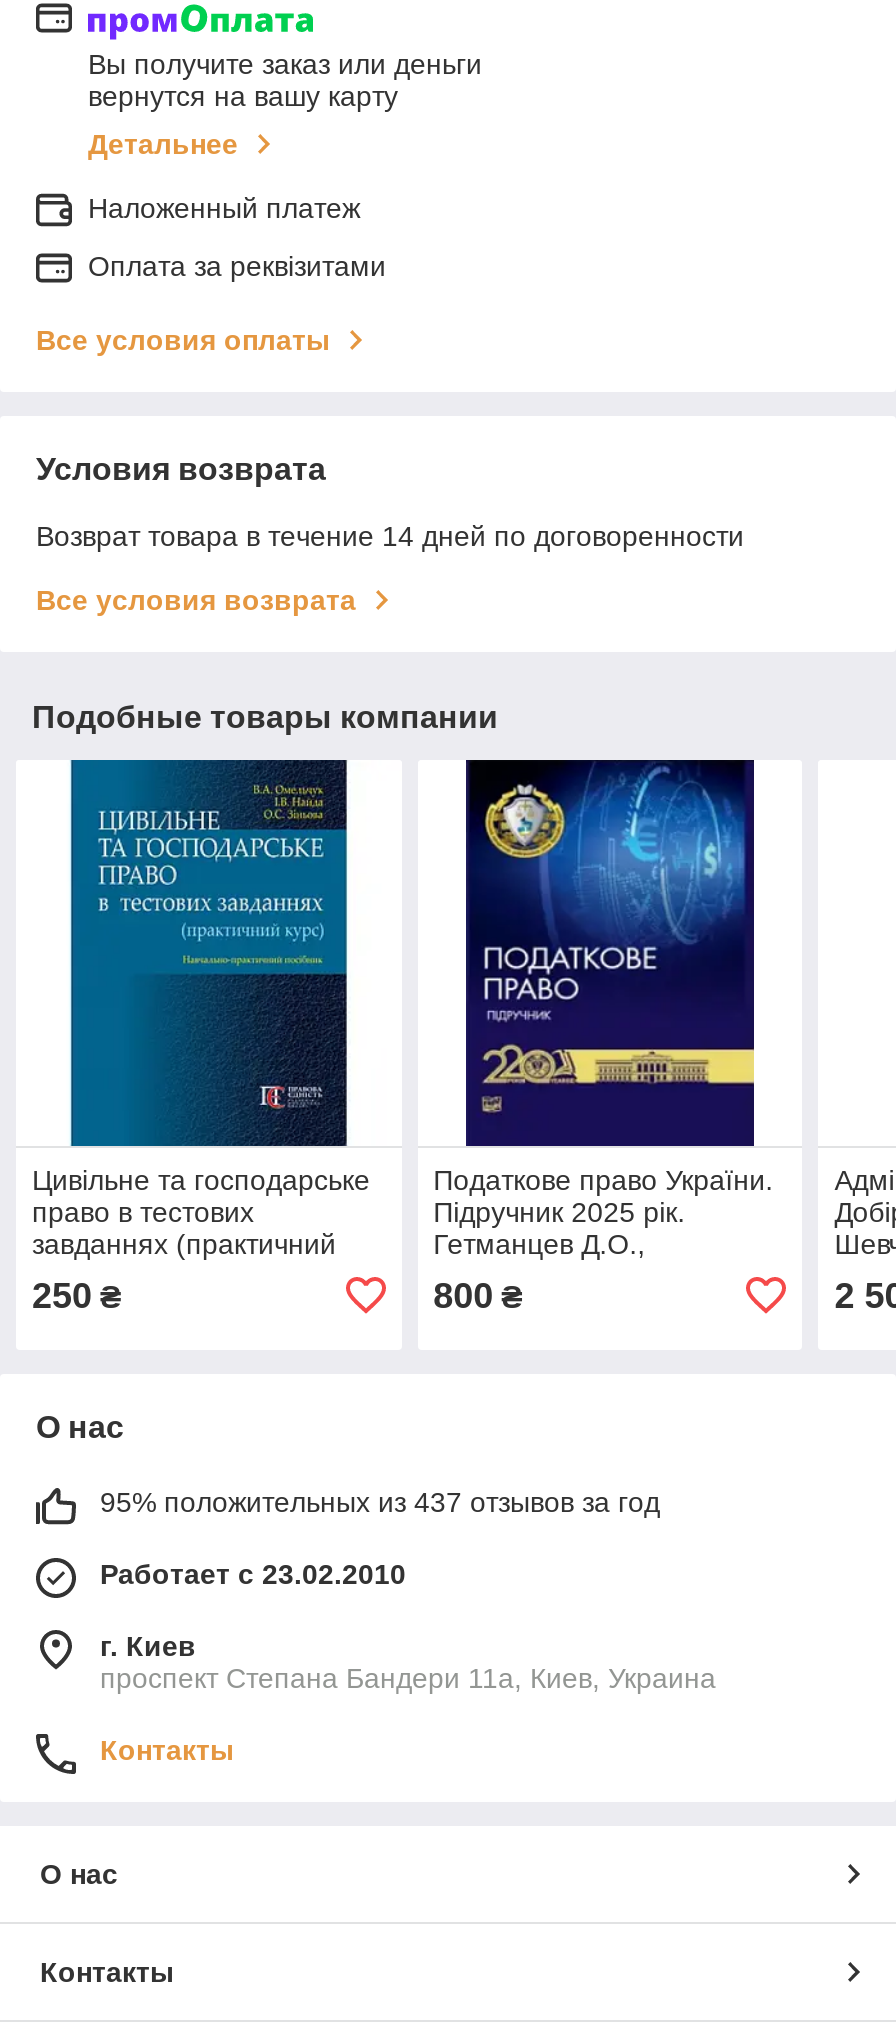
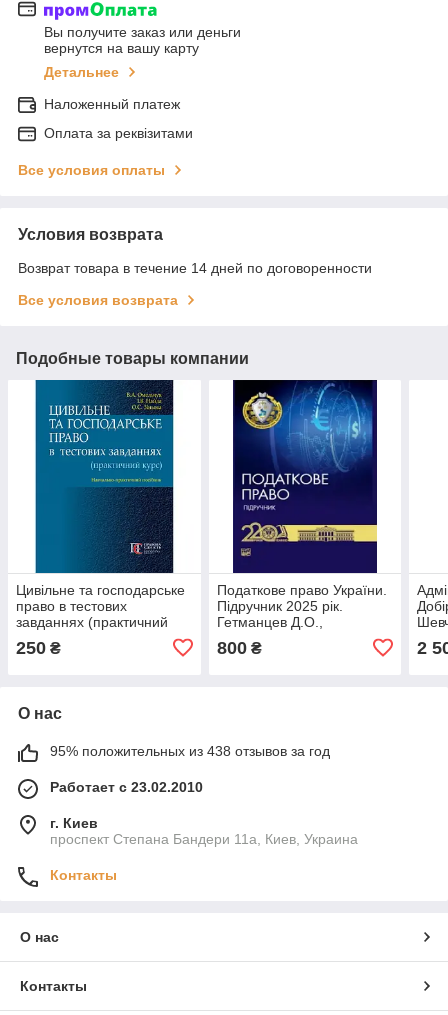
[100,1486,660,1518] 95% положительных из 437 отзывов за год -> [50,743,330,759] 95% положительных из 438 отзывов за год

